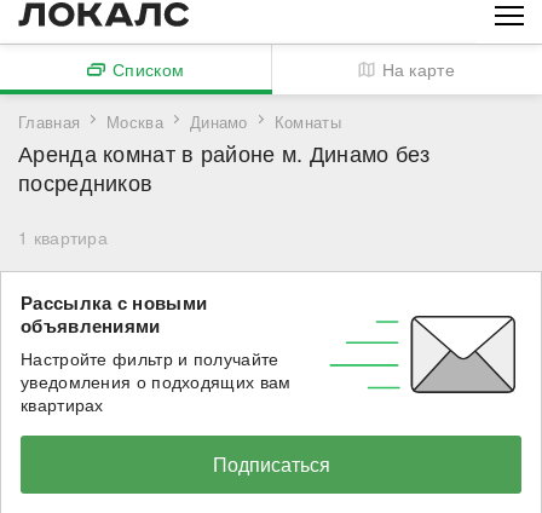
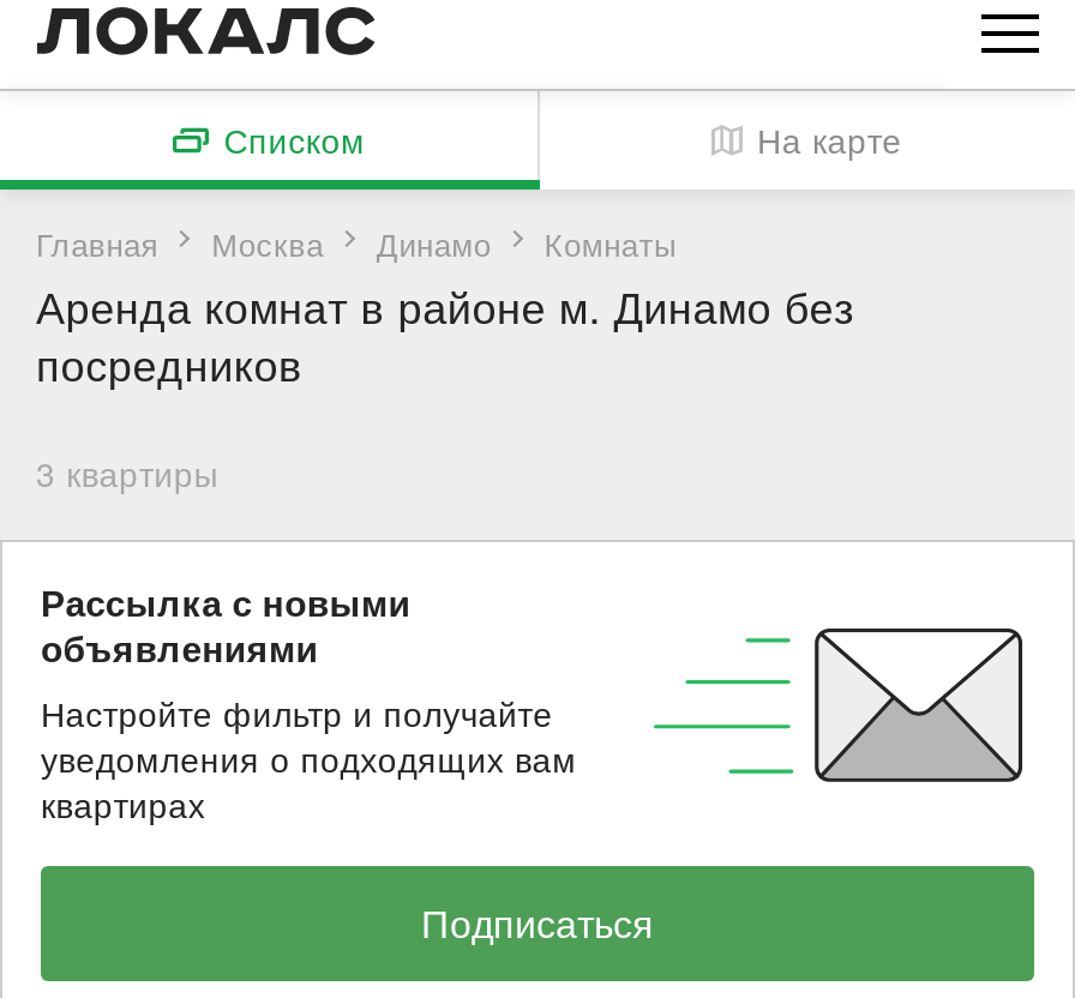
[18,225,108,249] 1 квартира -> [36,449,218,497] 3 квартиры

